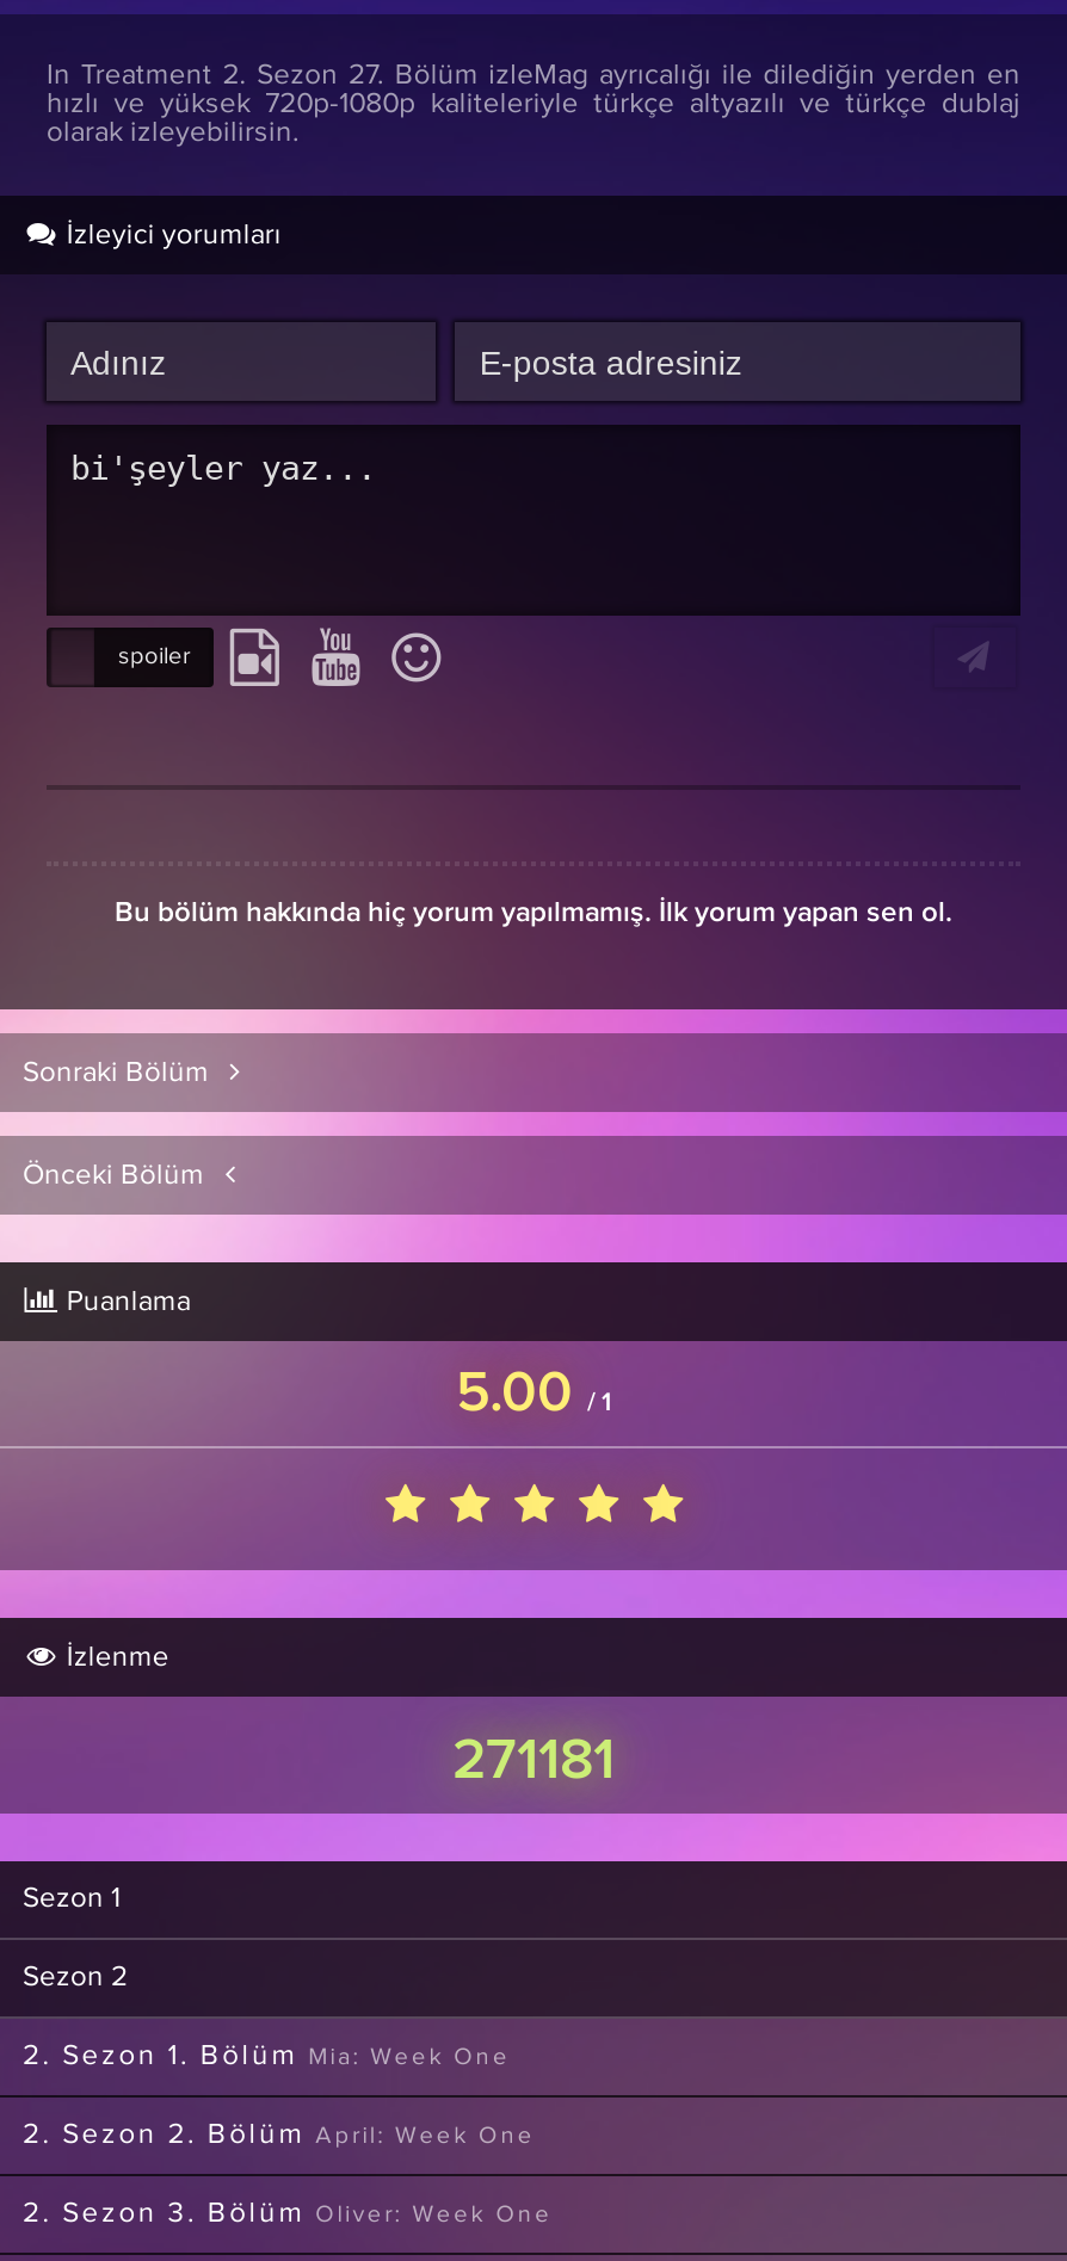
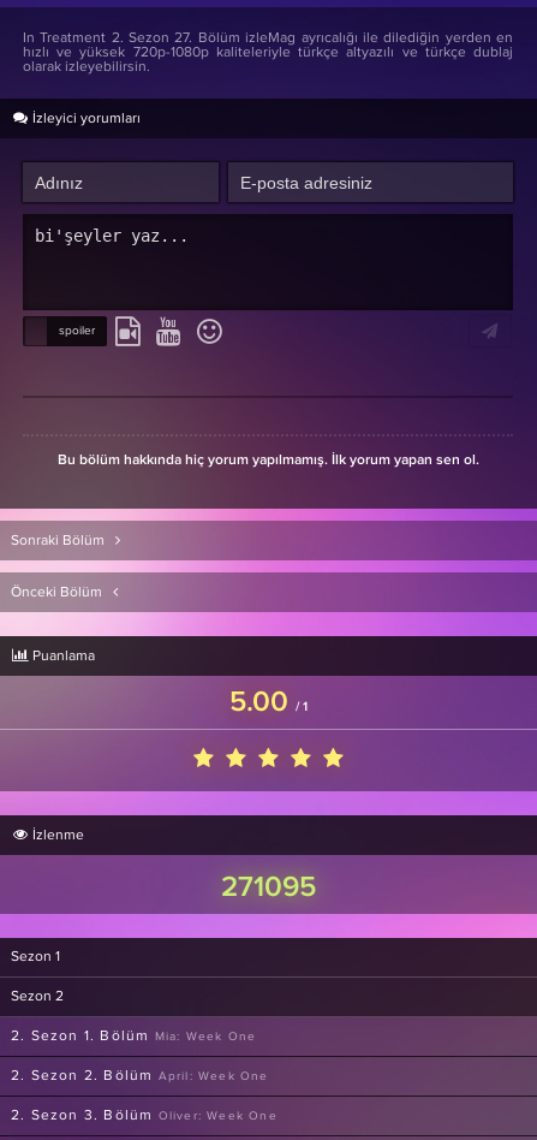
[452,1732,615,1790] 271181 -> [220,873,315,902] 271095

